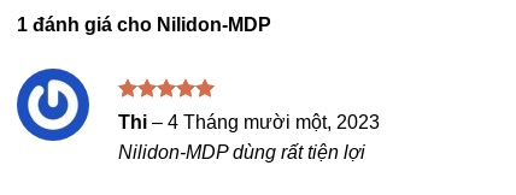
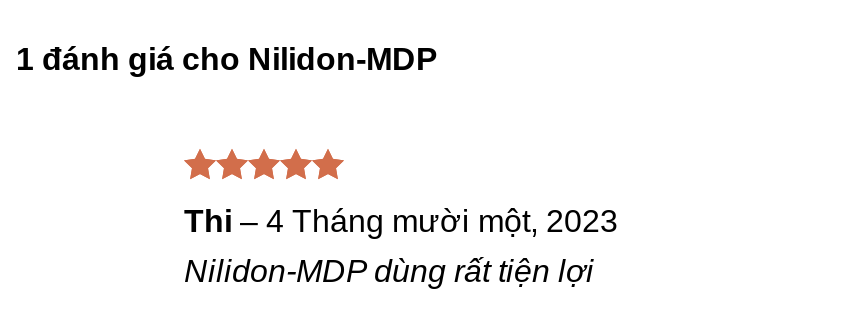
[16,67,90,142] [image] -> none

